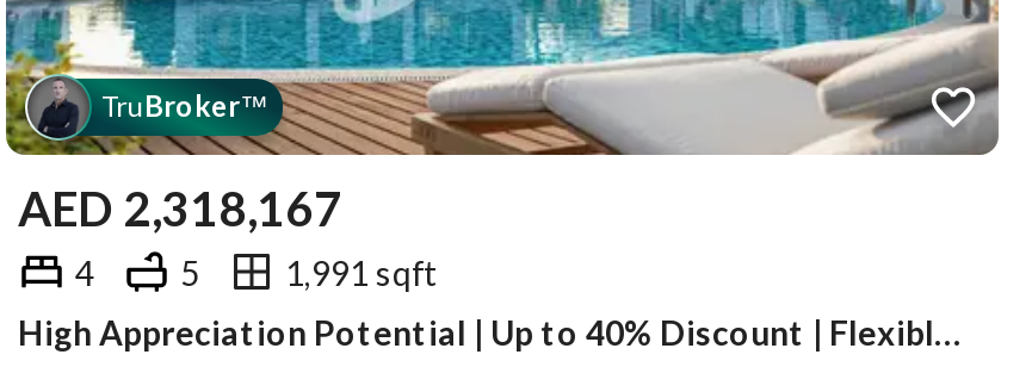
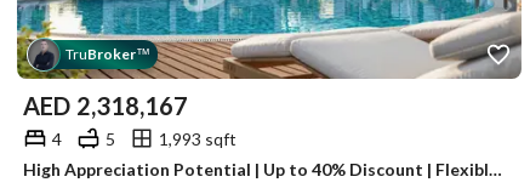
[285,251,438,292] 1,991 sqft -> [159,128,236,149] 1,993 sqft

